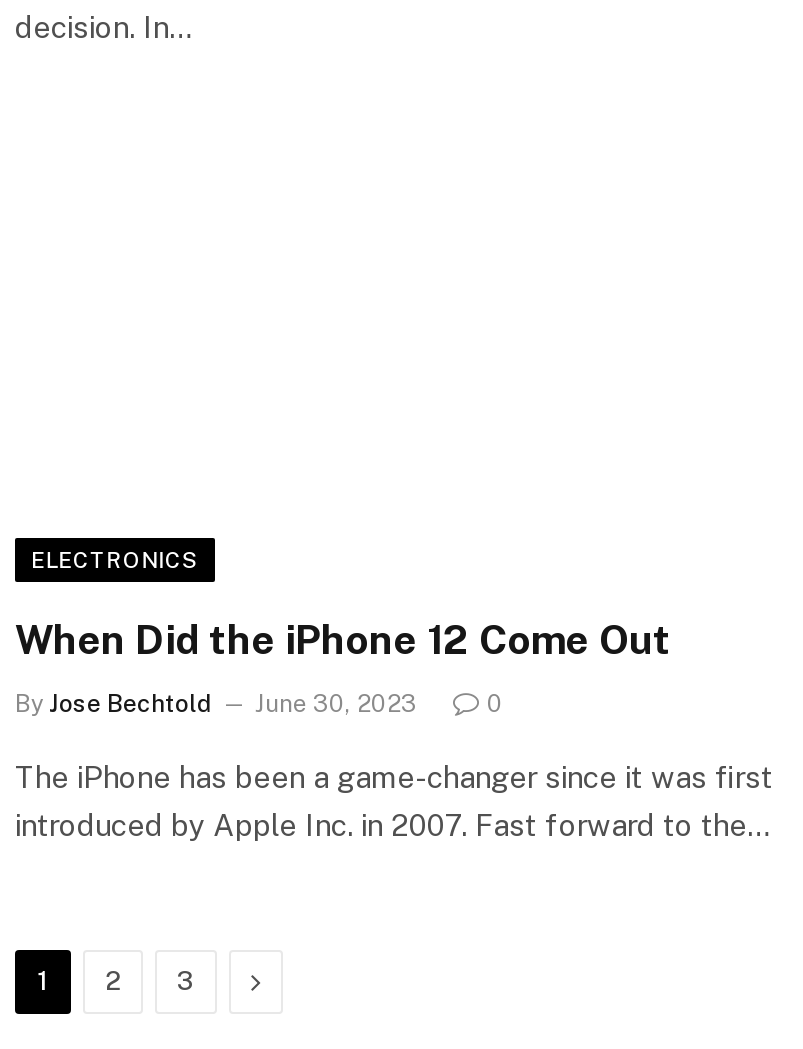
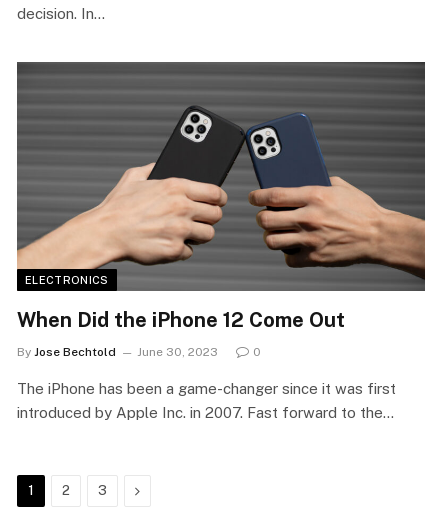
none -> [16,61,426,292] [image]

